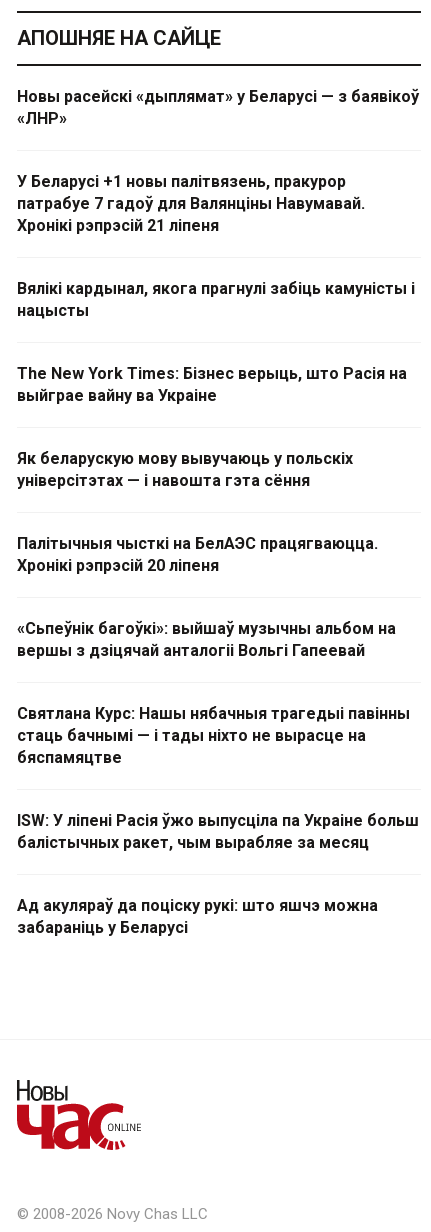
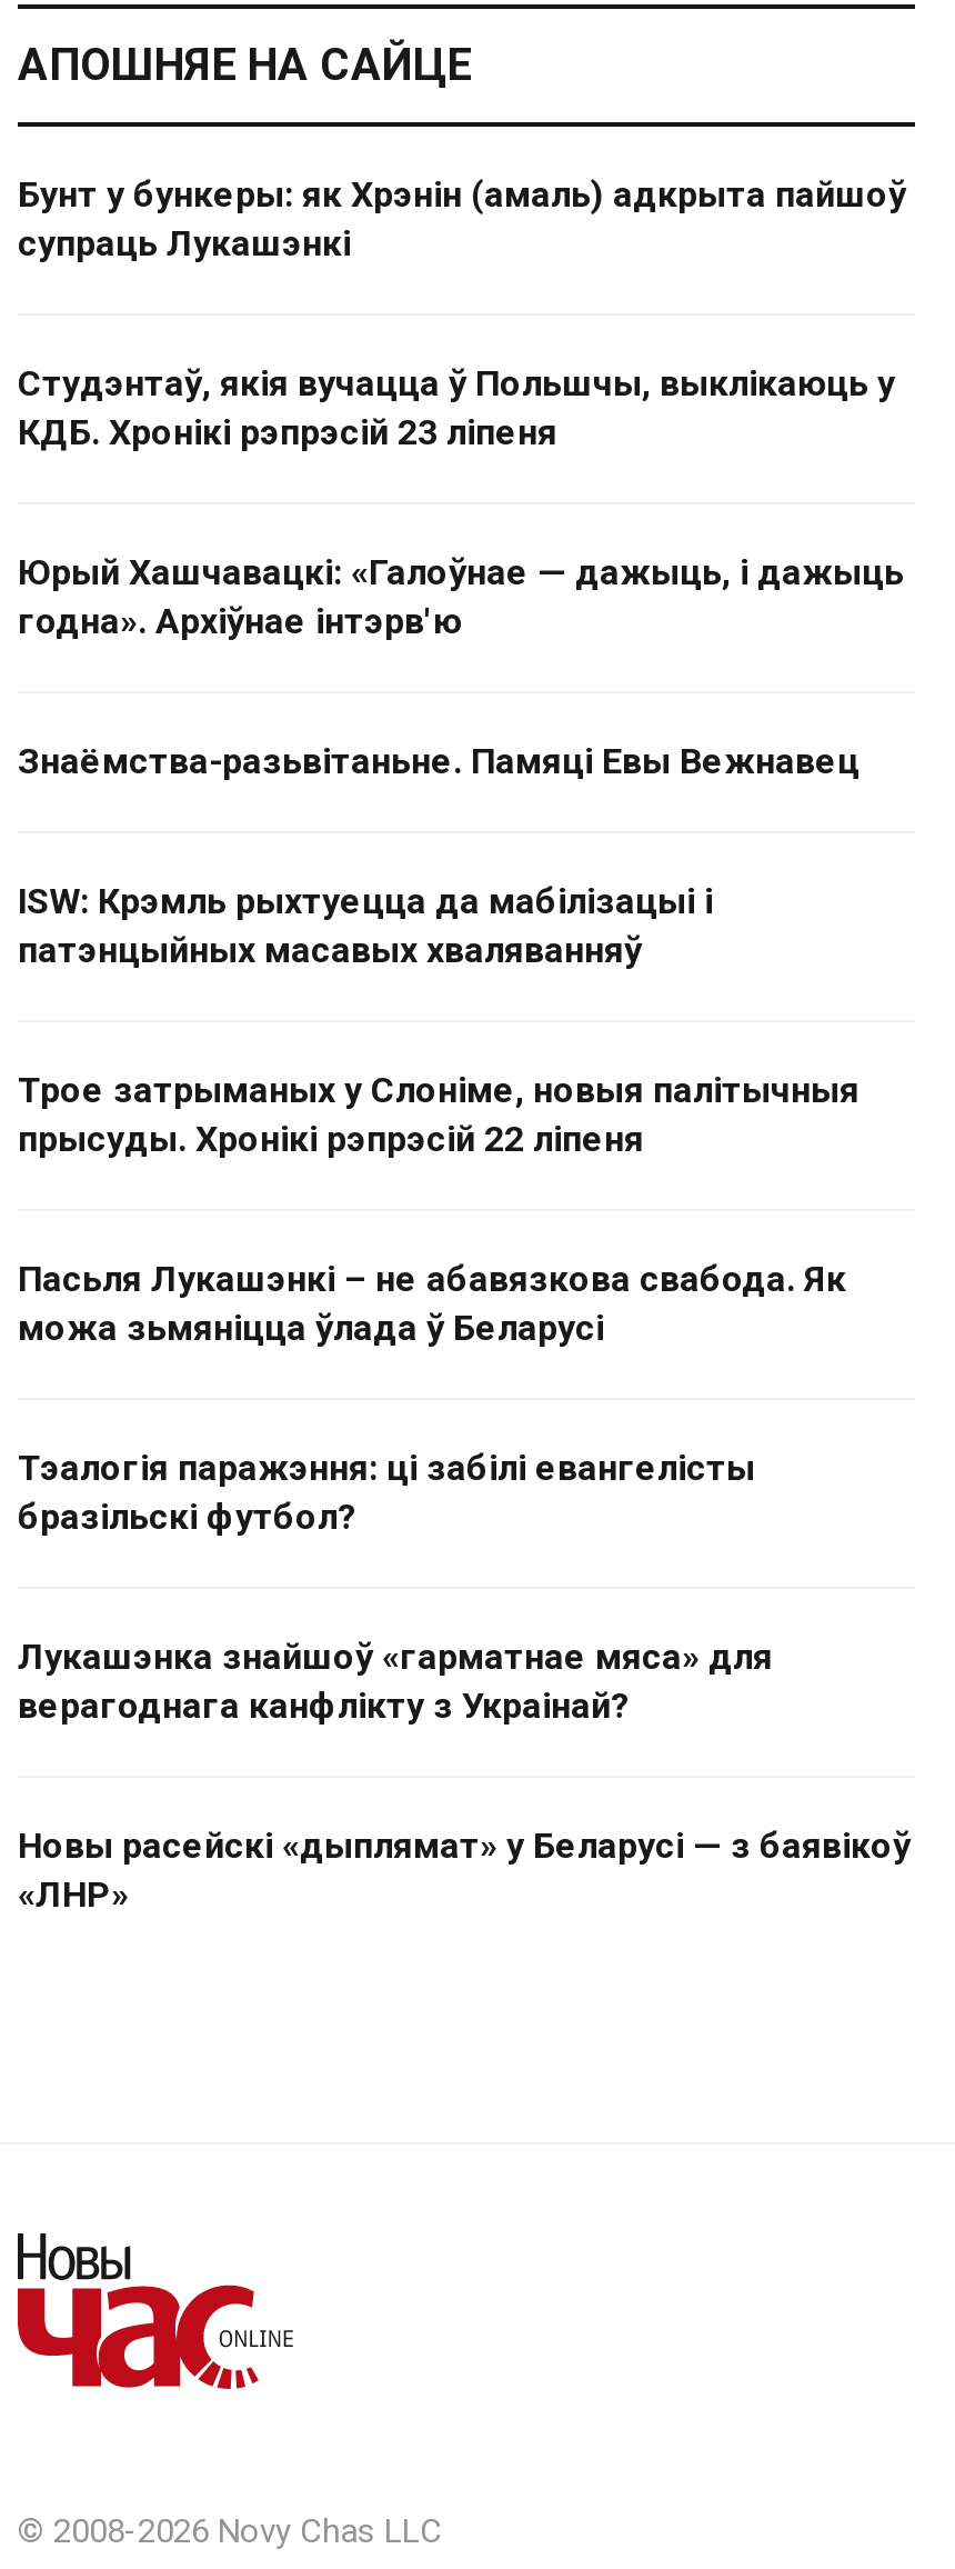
none -> [18,173,906,1726] Бунт у бункеры: як Хрэнін (амаль) адкрыта пайшоў | супраць Лукашэнкі | Студэнтаў, якія вучацца ў Польшчы, выклікаюць у | КДБ. Хронікі рэпрэсій 23 ліпеня | Юрый Хашчавацкі: «Галоўнае — дажыць, і дажыць | годна». Архіўнае інтэрв'ю | Знаёмства-разьвітаньне. Памяці Евы Вежнавец | ISW: Крэмль рыхтуецца да мабілізацыі і | патэнцыйных масавых хваляванняў | Трое затрыманых у Слоніме, новыя палітычныя | прысуды. Хронікі рэпрэсій 22 ліпеня | Пасьля Лукашэнкі – не абавязкова свабода. Як | можа зьмяніцца ўлада ў Беларусі | Тэалогія паражэння: ці забілі евангелісты | бразільскі футбол? | Лукашэнка знайшоў «гарматнае мяса» для | верагоднага канфлікту з Украінай?
moved [17,87,419,128] -> [18,1824,911,1915]: Новы расейскі «дыплямат» у Беларусі — з баявікоў | «ЛНР»
[17,172,419,937] У Беларусі +1 новы палітвязень, пракурор | патрабуе 7 гадоў для Валянціны Навумавай. | Хронікі рэпрэсій 21 ліпеня | Вялікі кардынал, якога прагнулі забіць камуністы і | нацысты | The New York Times: Бізнес верыць, што Расія на | выйграе вайну ва Украіне | Як беларускую мову вывучаюць у польскіх | універсітэтах — і навошта гэта сёння | Палітычныя чысткі на БелАЭС працягваюцца. | Хронікі рэпрэсій 20 ліпеня | «Сьпеўнік багоўкі»: выйшаў музычны альбом на | вершы з дзіцячай анталогіі Вольгі Гапеевай | Святлана Курс: Нашы нябачныя трагедыі павінны | стаць бачнымі — і тады ніхто не вырасце на | бяспамяцтве | ISW: У ліпені Расія ўжо выпусціла па Украіне больш | балістычных ракет, чым вырабляе за месяц | Ад акуляраў да поціску рукі: што яшчэ можна | забараніць у Беларусі -> none

